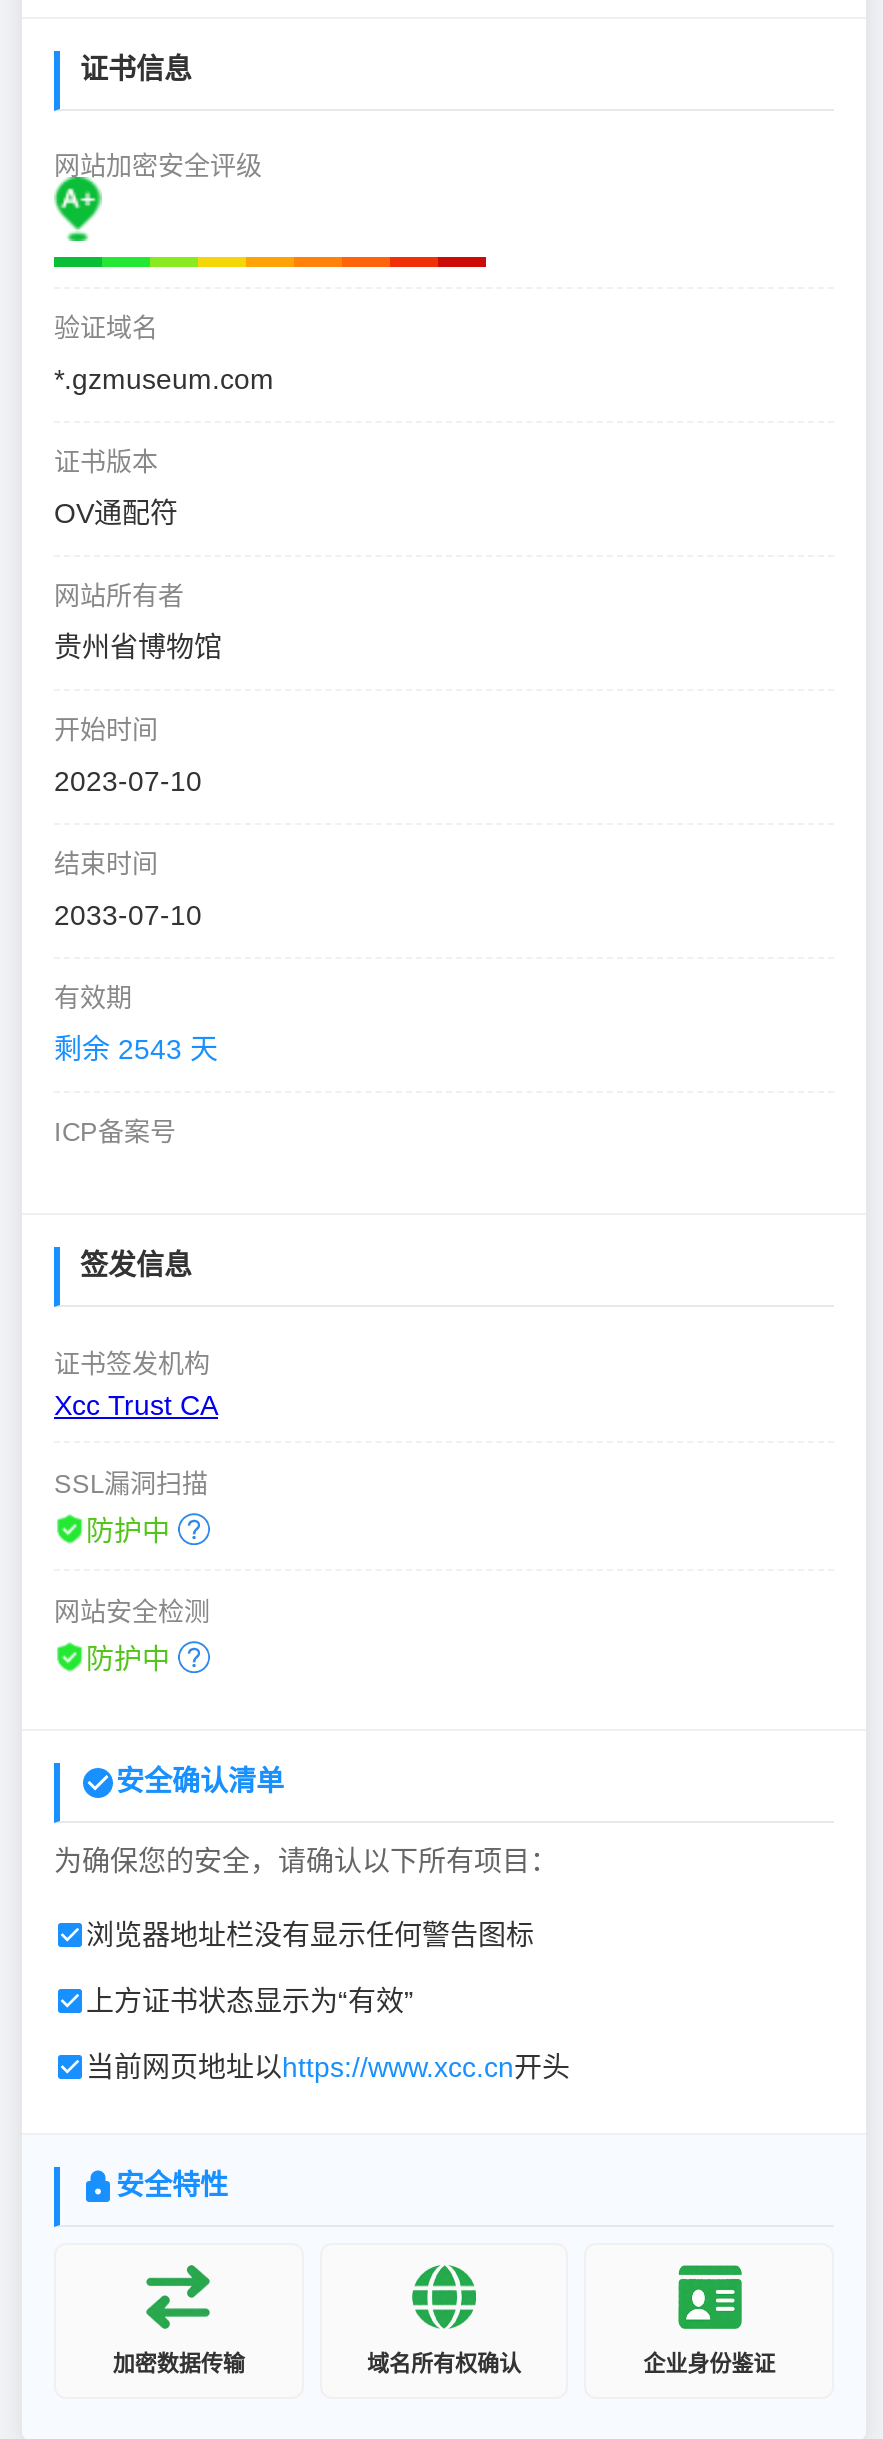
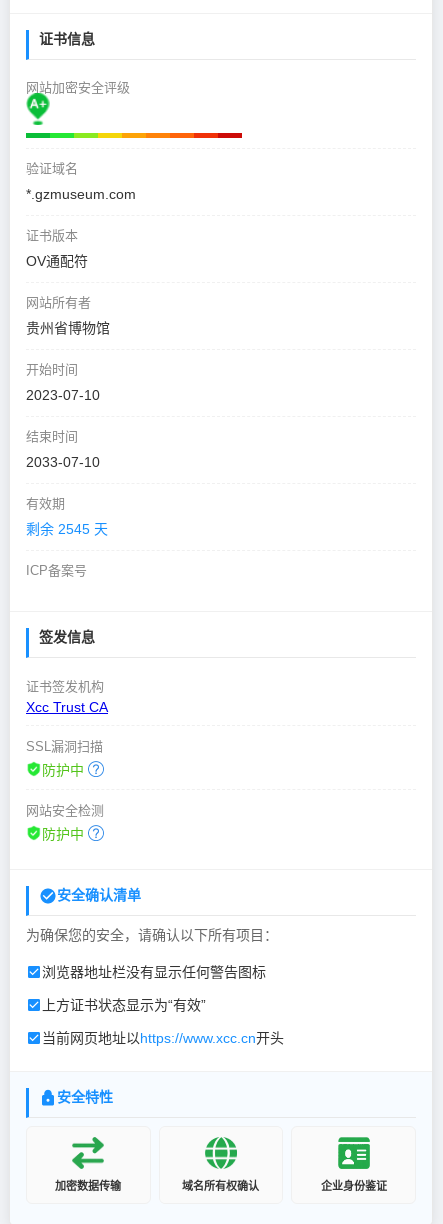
[54,1033,218,1065] 剩余 2543 天 -> [26,521,108,537] 剩余 2545 天

